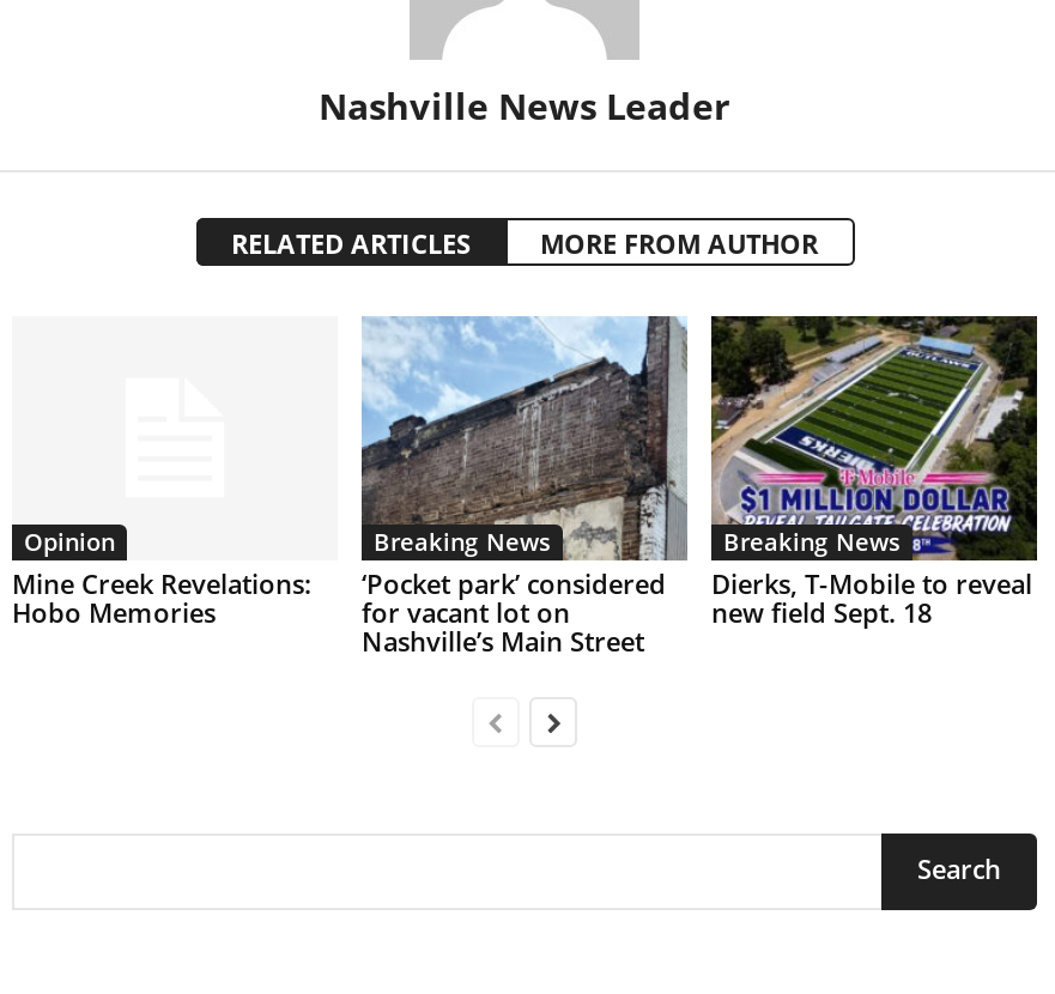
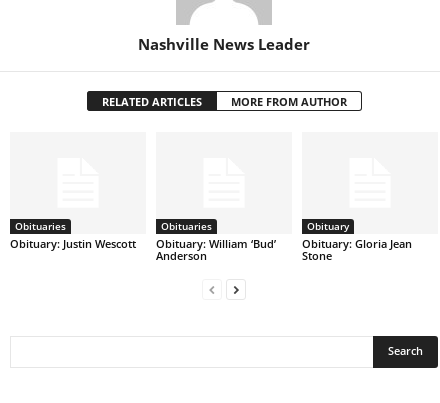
[359,314,690,546] [image] -> none
[709,314,1039,546] [image] -> none
[12,524,311,629] Opinion | Mine Creek Revelations: | Hobo Memories -> [10,219,136,251] Obituaries | Obituary: Justin Wescott
[362,524,666,658] Breaking News | ‘Pocket park’ considered | for vacant lot on | Nashville’s Main Street -> [156,219,276,263] Obituaries | Obituary: William ‘Bud’ | Anderson
[711,524,1032,629] Breaking News | Dierks, T-Mobile to reveal | new field Sept. 18 -> [302,219,412,263] Obituary | Obituary: Gloria Jean | Stone

